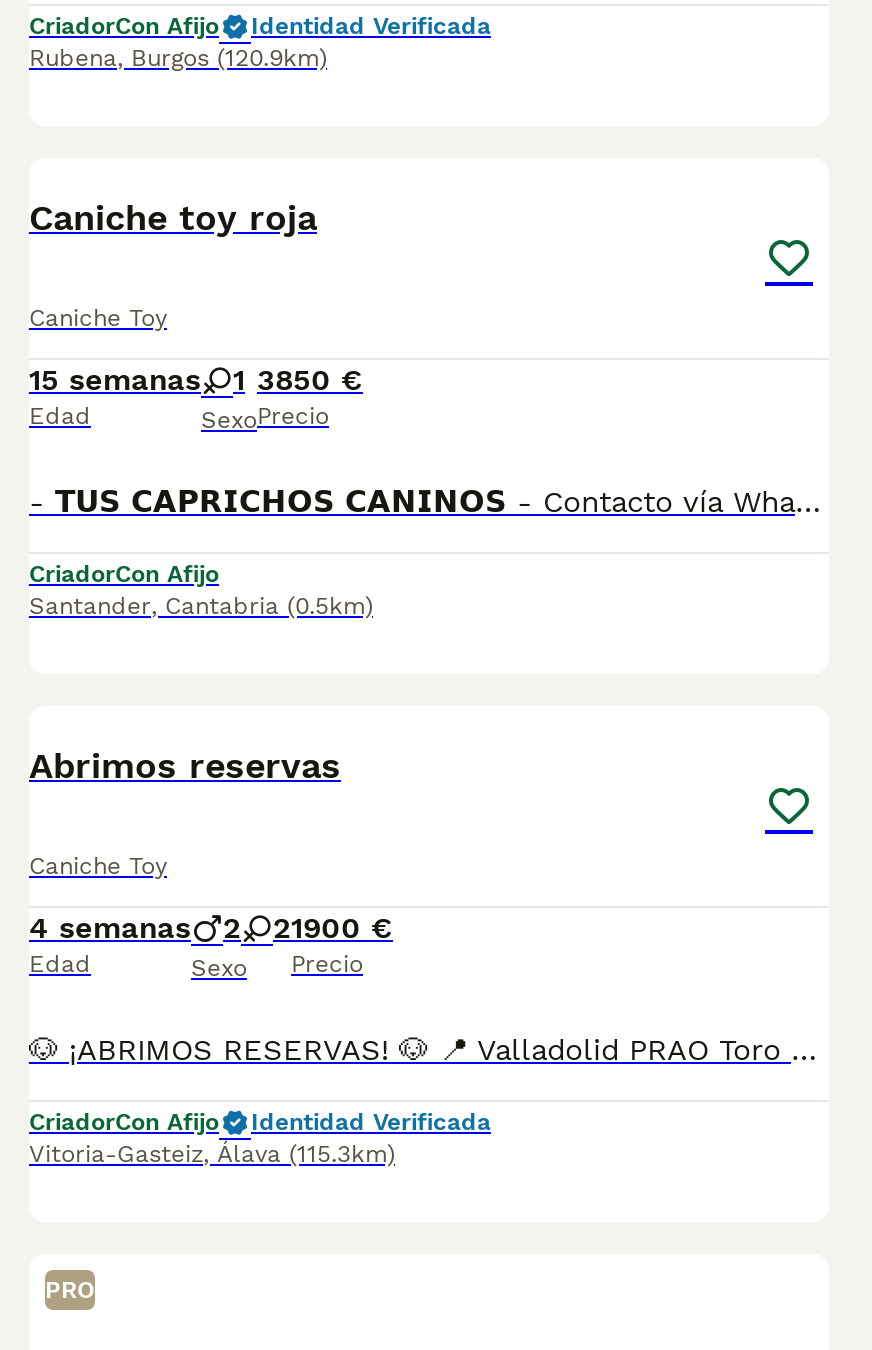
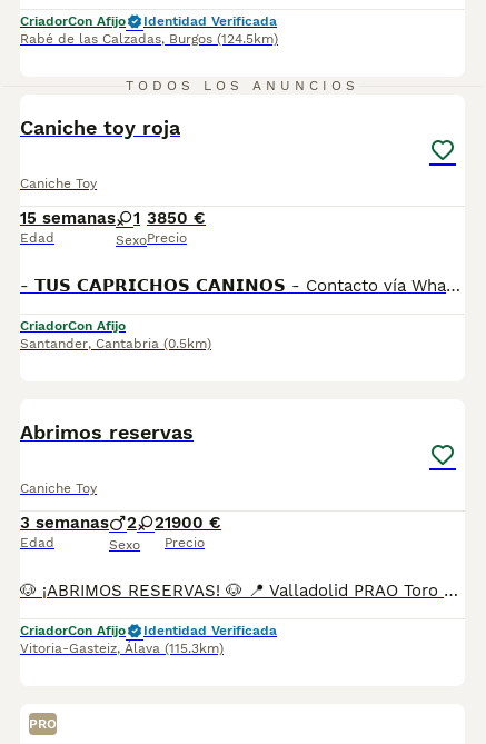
[29,44,327,72] Rubena, Burgos (120.9km) -> [20,31,359,93] Rabé de las Calzadas, Burgos (124.5km) | TODOS LOS ANUNCIOS
[29,910,393,946] 4 semanas 2 2 1900 € -> [20,513,221,533] 3 semanas 2 2 1900 €

